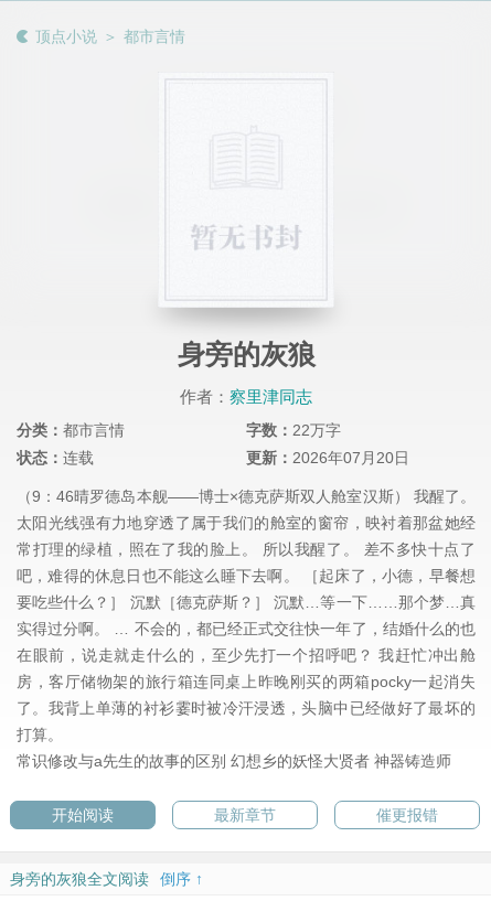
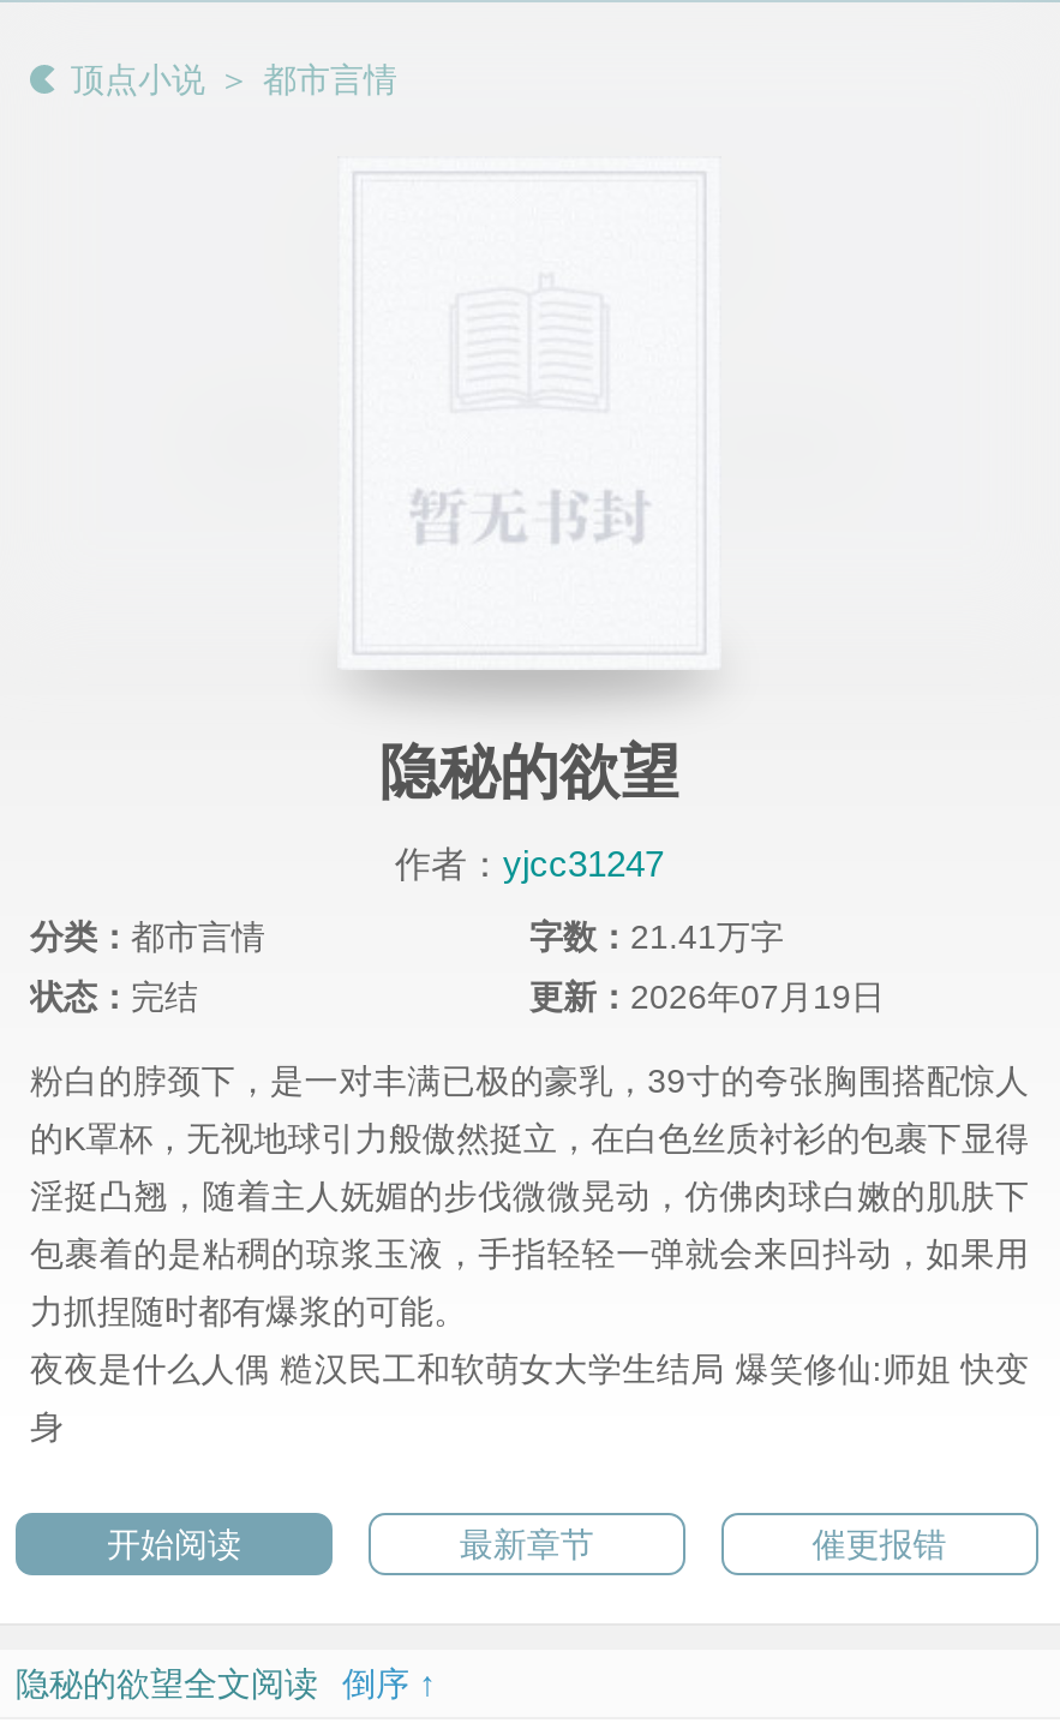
[177,339,315,370] 身旁的灰狼 -> [379,738,679,806] 隐秘的欲望
[180,387,312,406] 作者：察里津同志 -> [395,842,664,883] 作者：yjcc31247
[17,422,476,770] 字数：22万字 | 状态：连载 | 更新：2026年07月20日 | （9：46晴罗德岛本舰——博士×德克萨斯双人舱室汉斯） 我醒了。 | 太阳光线强有力地穿透了属于我们的舱室的窗帘，映衬着那盆她经 | 常打理的绿植，照在了我的脸上。 所以我醒了。 差不多快十点了 | 吧，难得的休息日也不能这么睡下去啊。 ［起床了，小德，早餐想 | 要吃些什么？］ 沉默［德克萨斯？］ 沉默…等一下……那个梦…真 | 实得过分啊。 … 不会的，都已经正式交往快一年了，结婚什么的也 | 在眼前，说走就走什么的，至少先打一个招呼吧？ 我赶忙冲出舱 | 房，客厅储物架的旅行箱连同桌上昨晚刚买的两箱pocky一起消失 | 了。我背上单薄的衬衫霎时被冷汗浸透，头脑中已经做好了最坏的 | 打算。 | 常识修改与a先生的故事的区别 幻想乡的妖怪大贤者 神器铸造师 -> [30,919,1029,1447] 字数：21.41万字 | 状态：完结 | 更新：2026年07月19日 | 粉白的脖颈下，是一对丰满已极的豪乳，39寸的夸张胸围搭配惊人 | 的K罩杯，无视地球引力般傲然挺立，在白色丝质衬衫的包裹下显得 | 淫挺凸翘，随着主人妩媚的步伐微微晃动，仿佛肉球白嫩的肌肤下 | 包裹着的是粘稠的琼浆玉液，手指轻轻一弹就会来回抖动，如果用 | 力抓捏随时都有爆浆的可能。 | 夜夜是什么人偶 糙汉民工和软萌女大学生结局 爆笑修仙:师姐 快变 | 身
[10,871,149,888] 身旁的灰狼全文阅读 -> [16,1665,318,1704] 隐秘的欲望全文阅读

